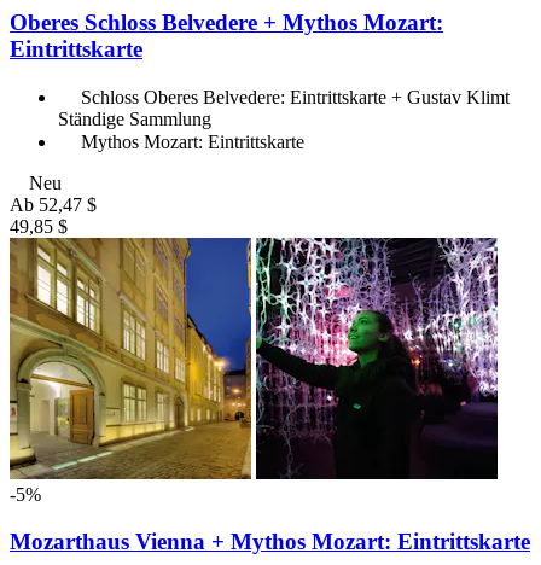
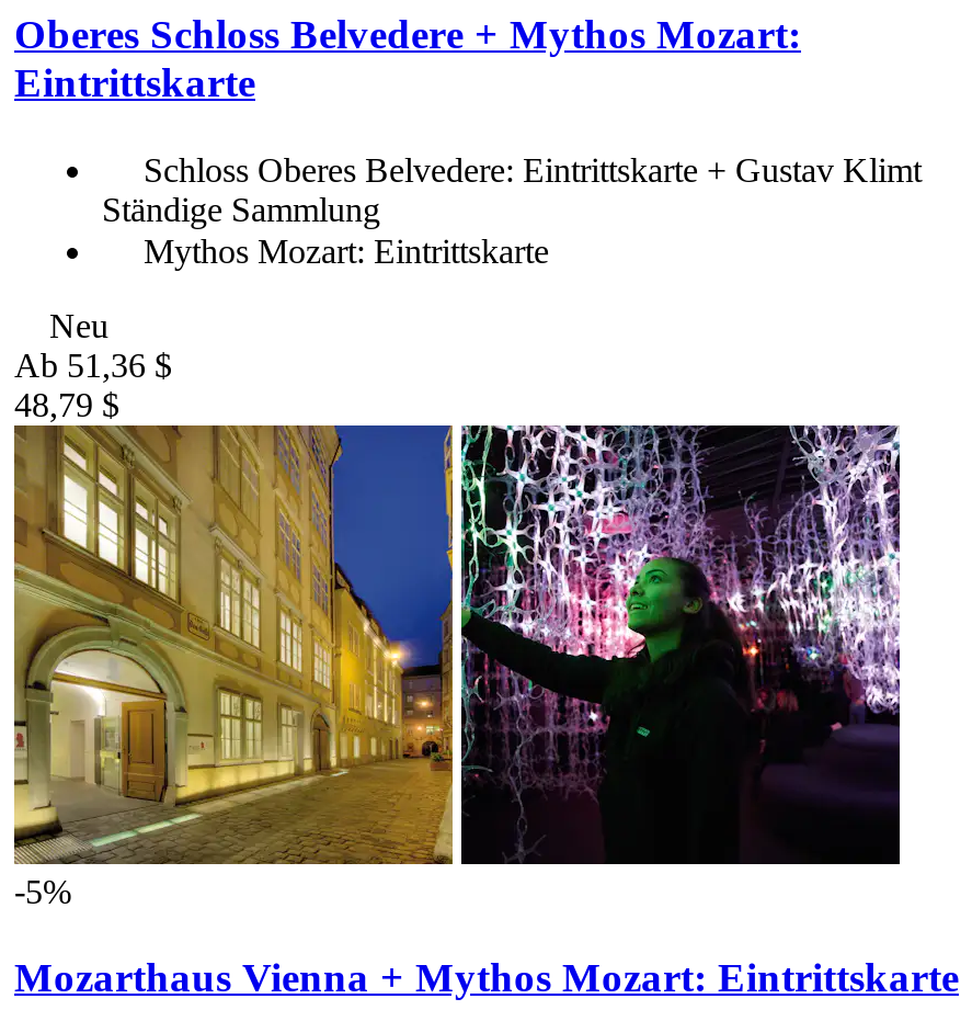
[10,195,97,215] Ab 52,47 $ -> [14,347,172,384] Ab 51,36 $
[10,216,68,237] 49,85 $ -> [14,386,119,424] 48,79 $

